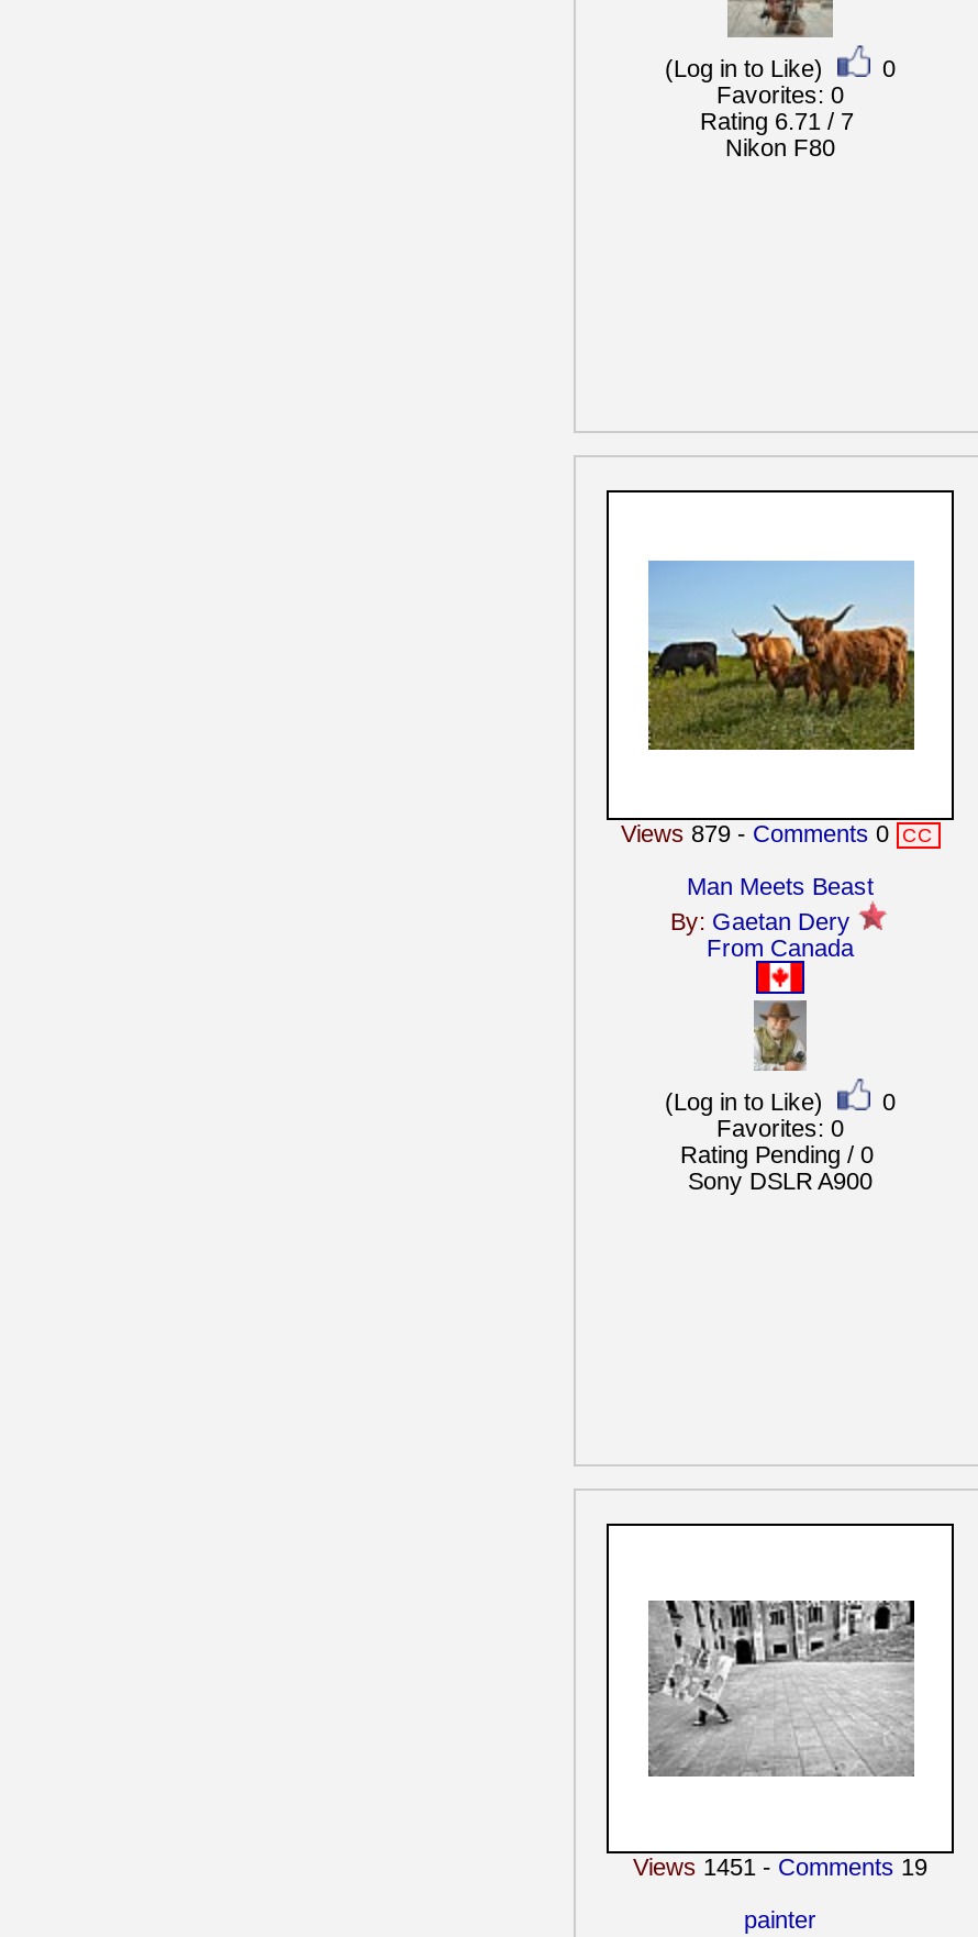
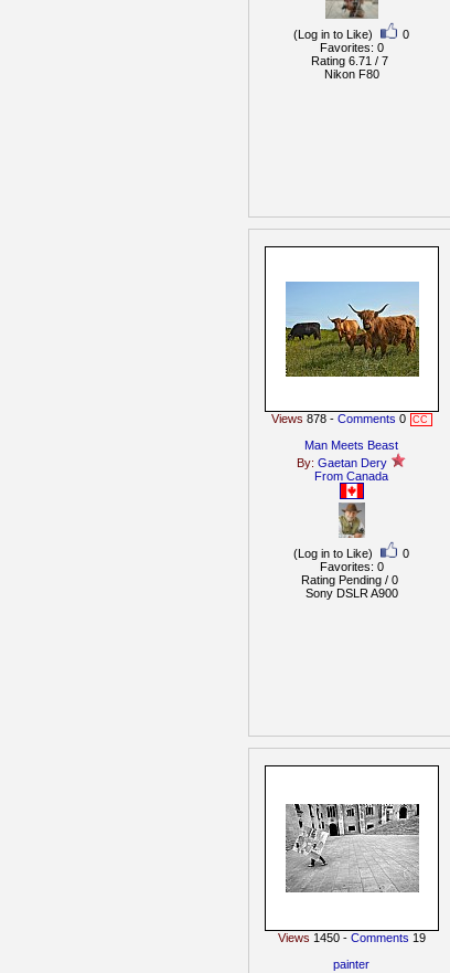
[621,820,933,846] Views879 -Comments0 CC -> [272,412,428,425] Views878 -Comments0 CC
[633,1853,927,1880] Views1451 -Comments19 -> [278,931,426,944] Views1450 -Comments19

